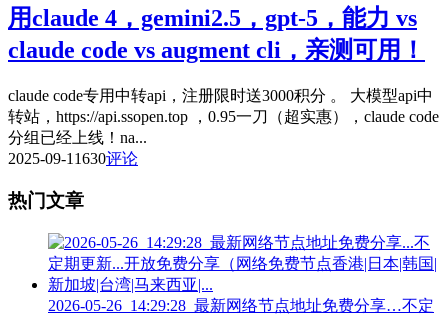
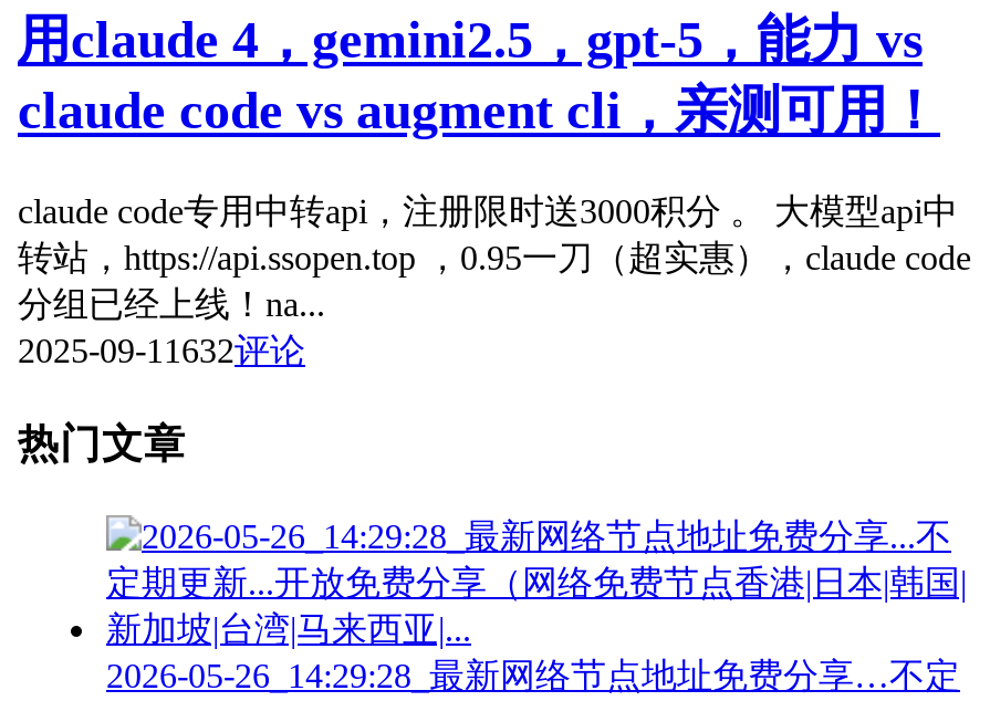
[8,150,138,167] 2025-09-11 630评论 -> [18,331,305,368] 2025-09-11 632评论

